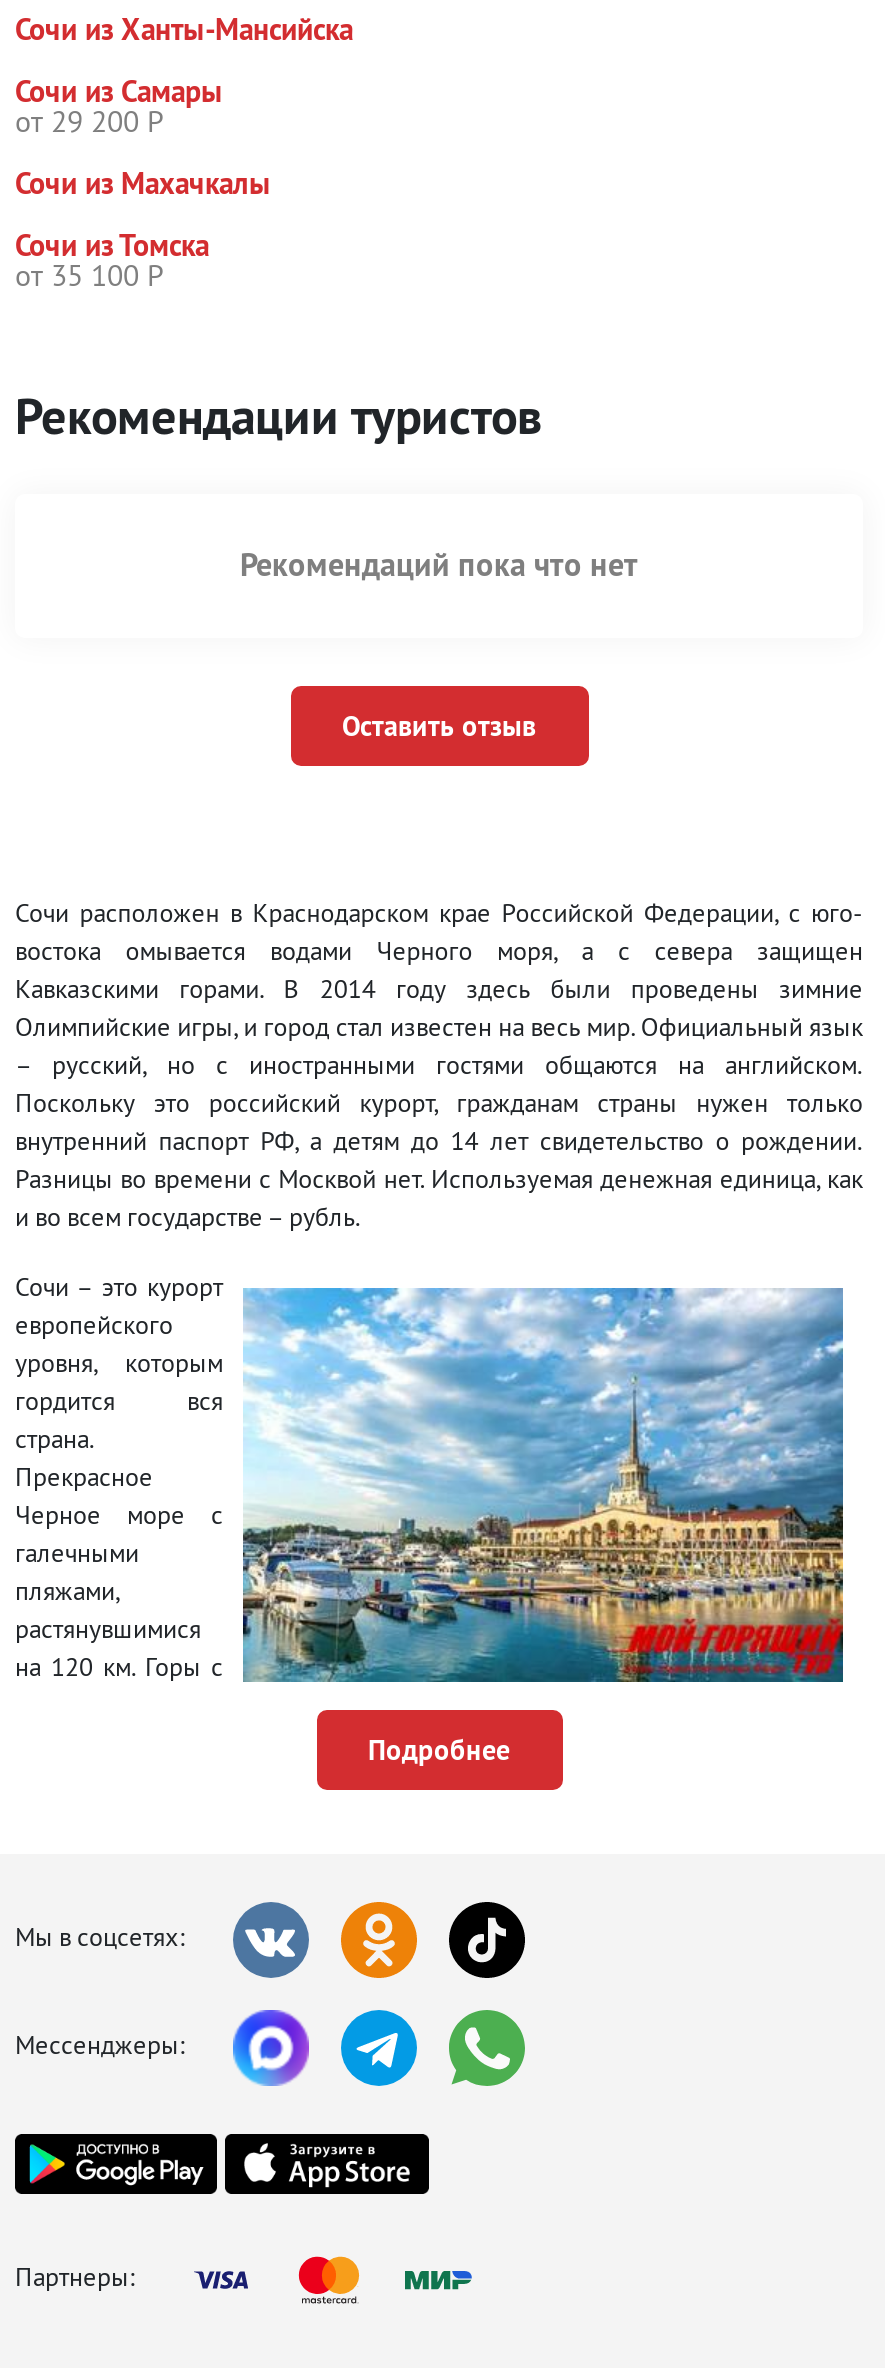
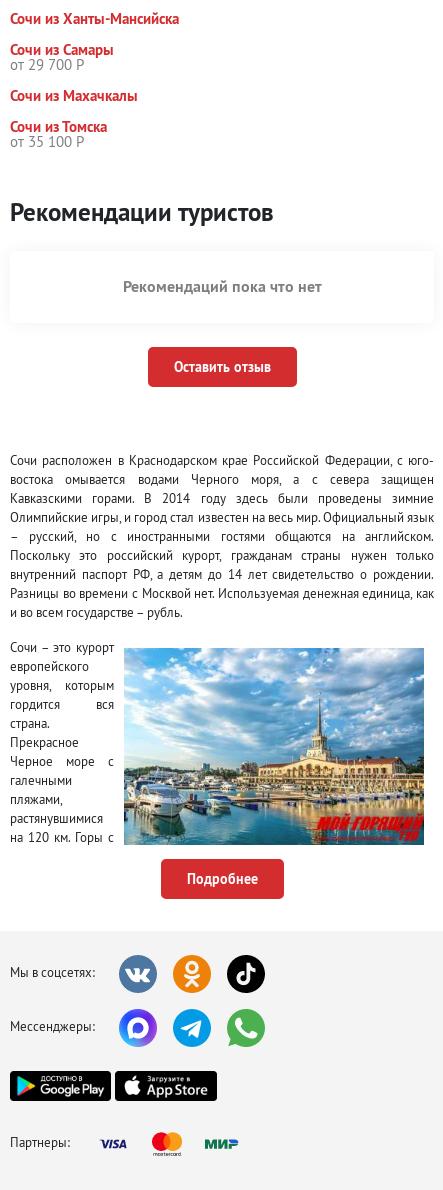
[15,102,163,140] от 29 200 Р -> [10,55,84,74] от 29 700 Р

